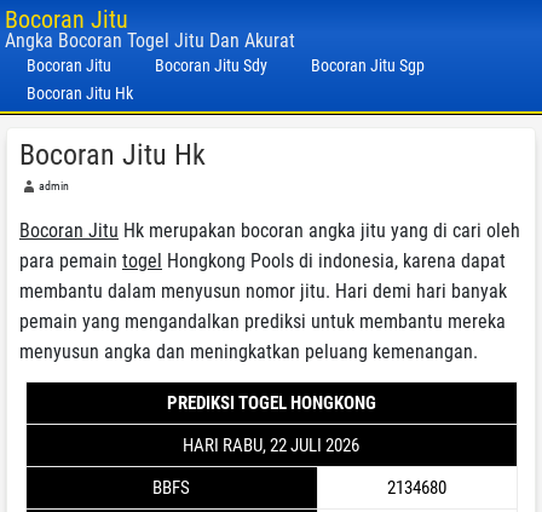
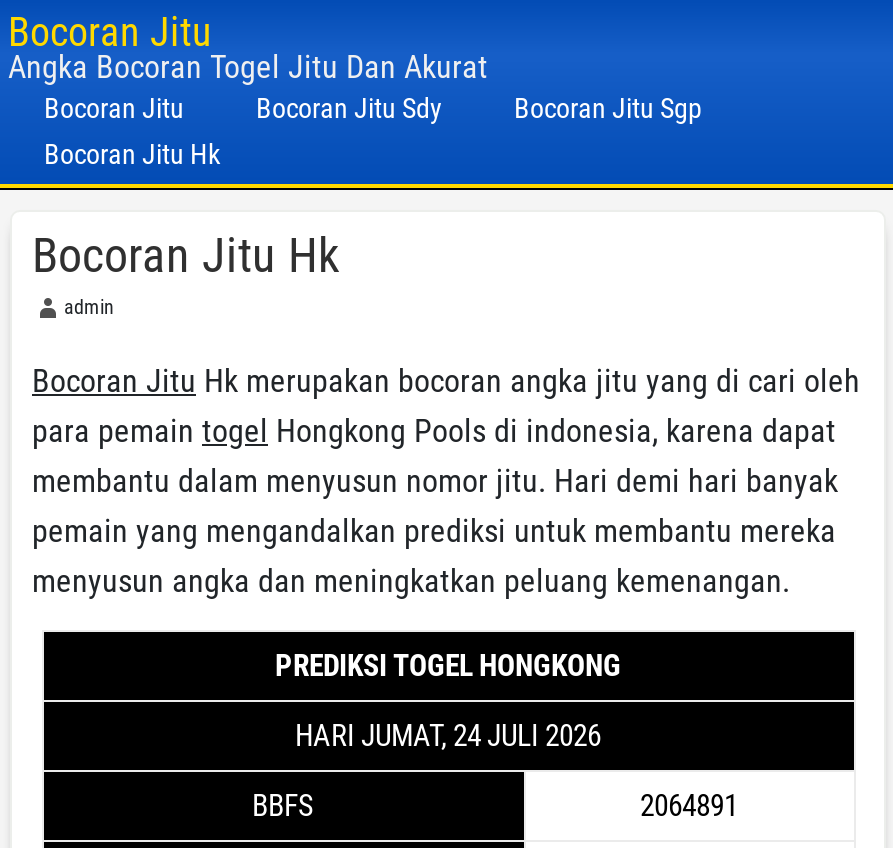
[183,435,359,456] HARI RABU, 22 JULI 2026 -> [295,718,601,754] HARI JUMAT, 24 JULI 2026
[387,477,446,499] 2134680 -> [640,788,738,824] 2064891

